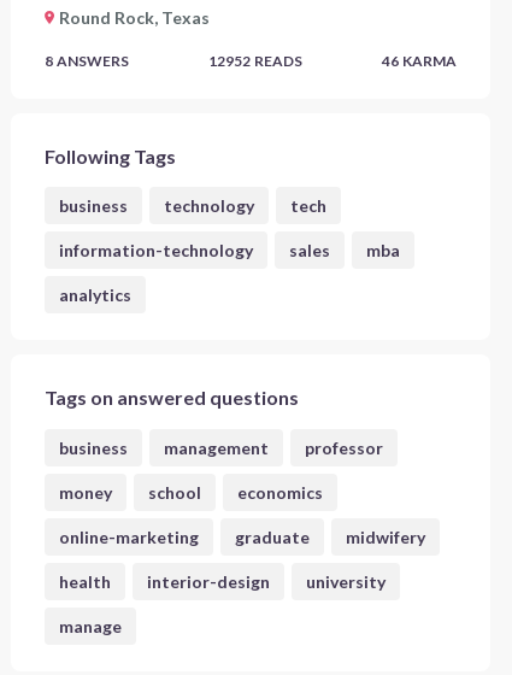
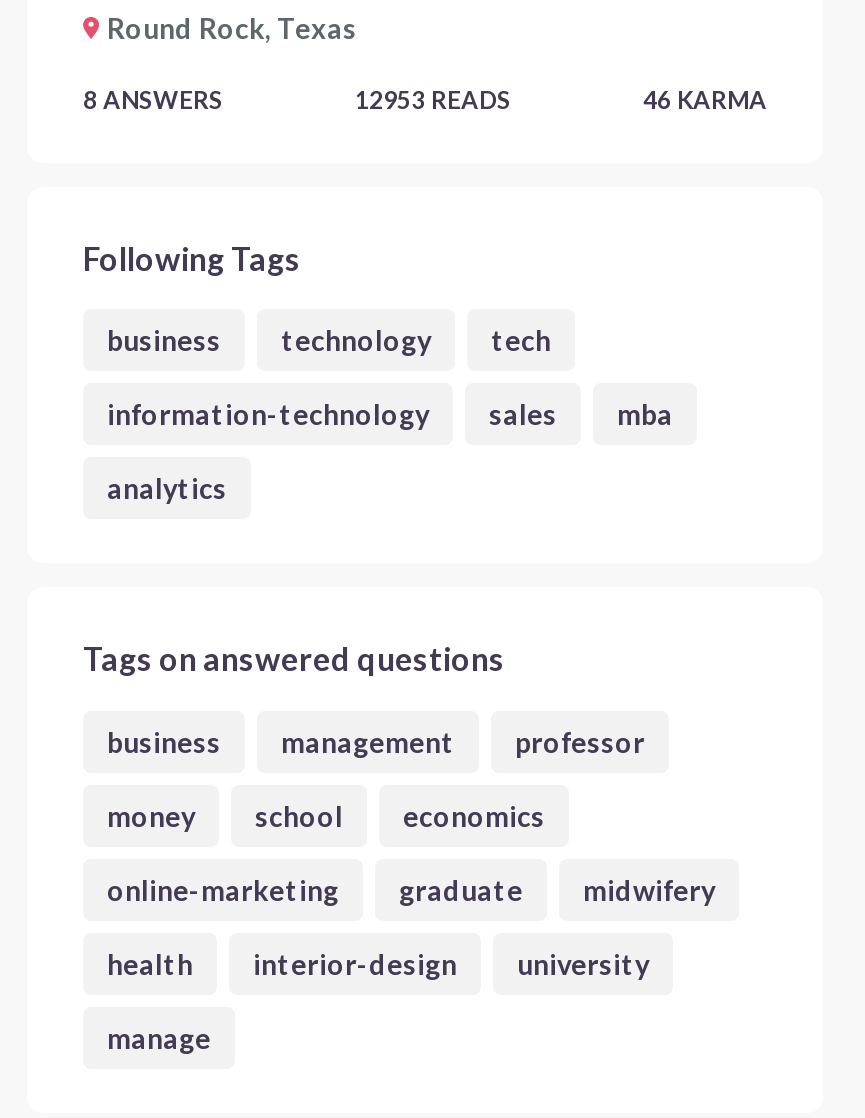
[208,52,302,70] 12952 READS -> [355,85,511,115] 12953 READS

